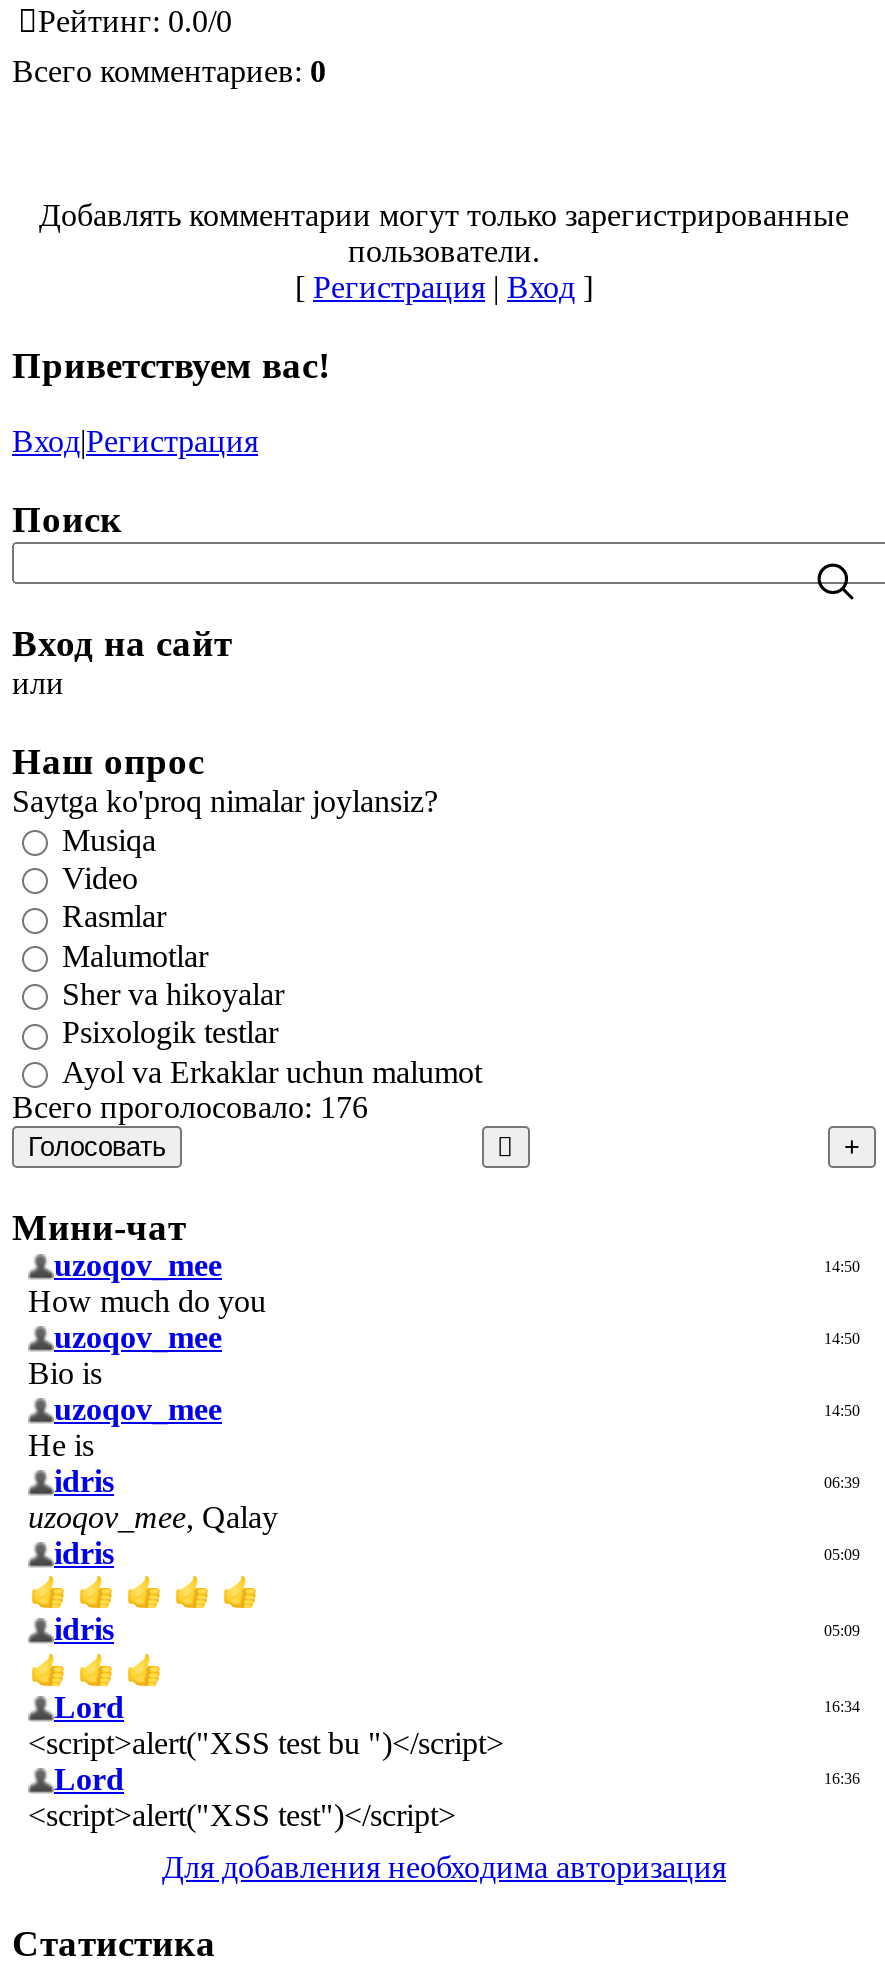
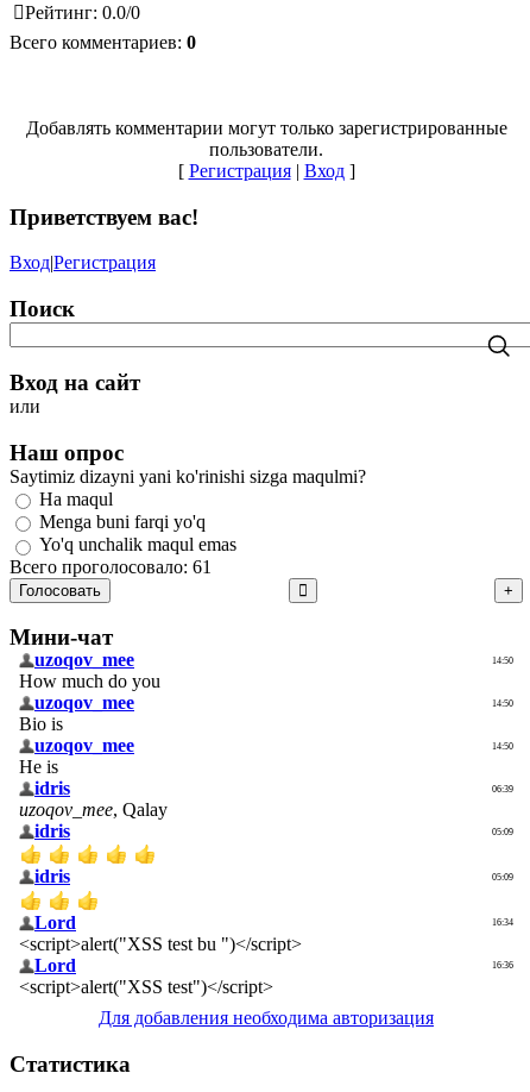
[12,783,482,1124] Saytga ko'proq nimalar joylansiz? | Musiqa | Video | Rasmlar | Malumotlar | Sher va hikoyalar | Psixologik testlar | Ayol va Erkaklar uchun malumot | Всего проголосовало: 176 -> [10,466,366,576] Saytimiz dizayni yani ko'rinishi sizga maqulmi? | Ha maqul | Menga buni farqi yo'q | Yo'q unchalik maqul emas | Всего проголосовало: 61

